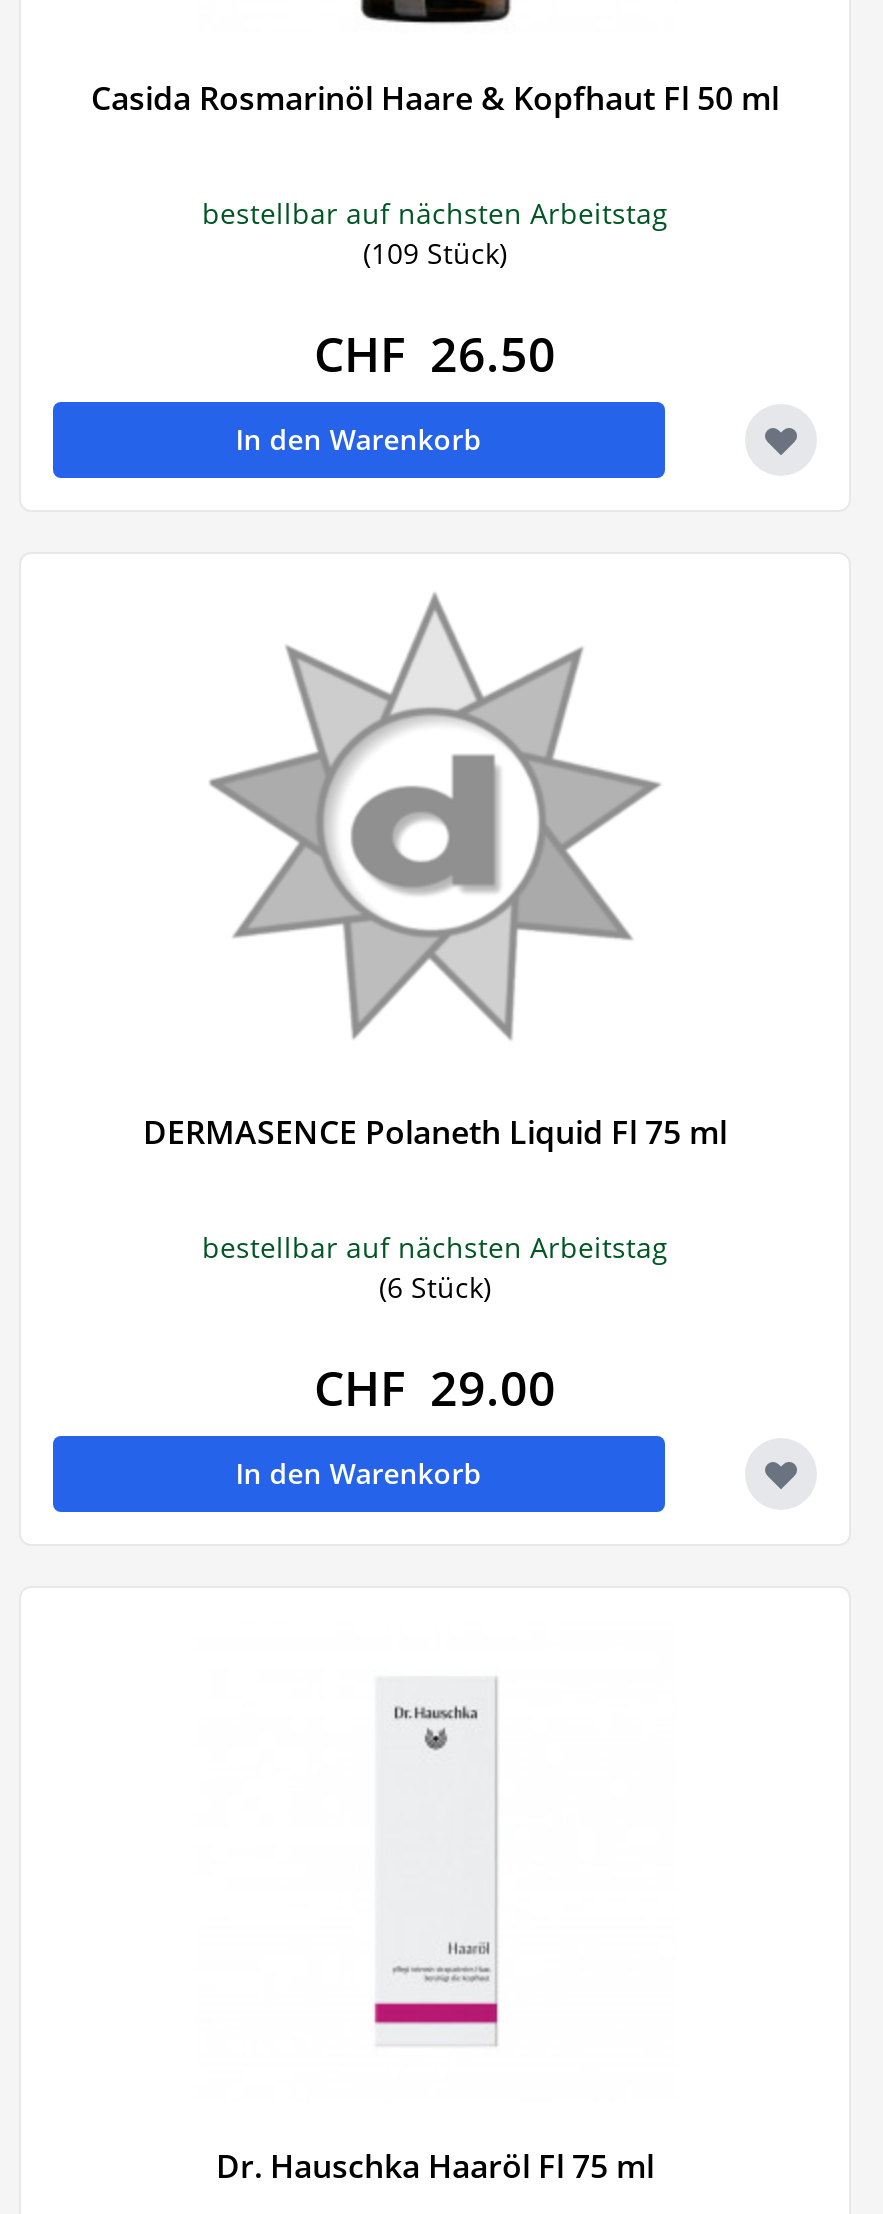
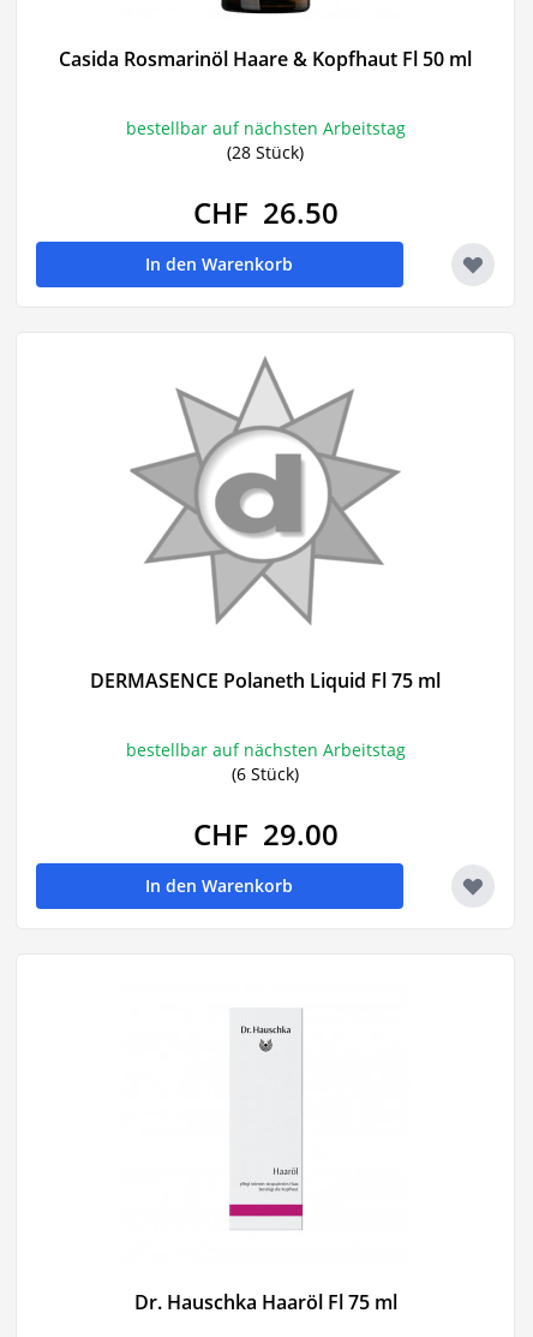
[363,234,507,272] (109 Stück) -> [227,141,304,164] (28 Stück)

